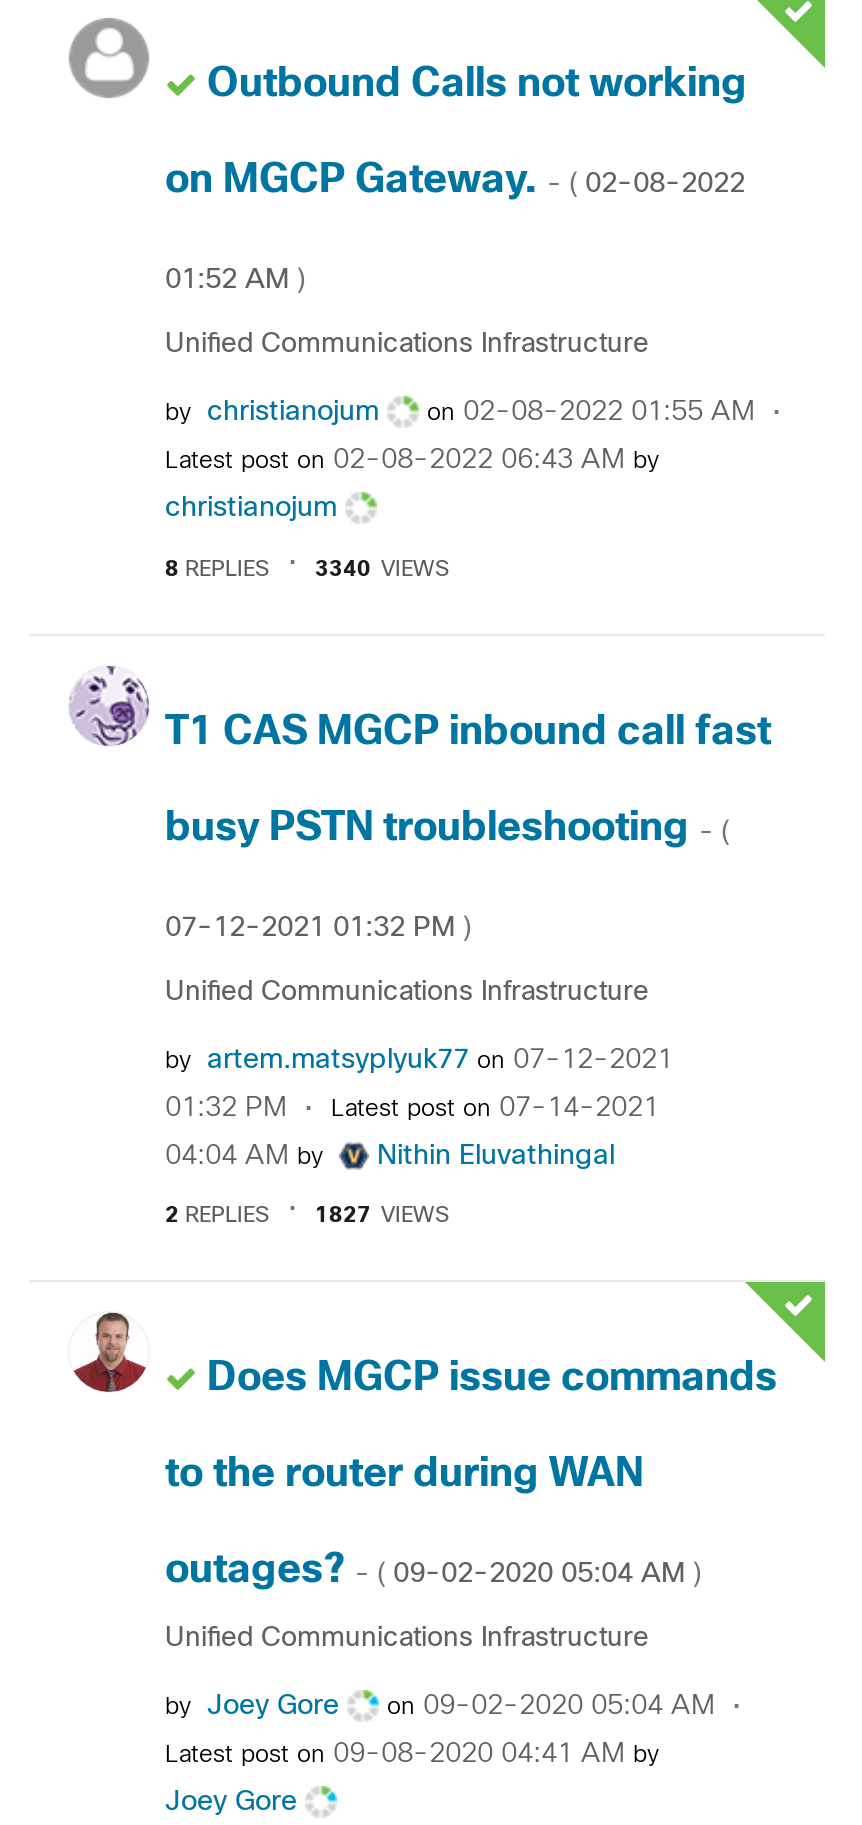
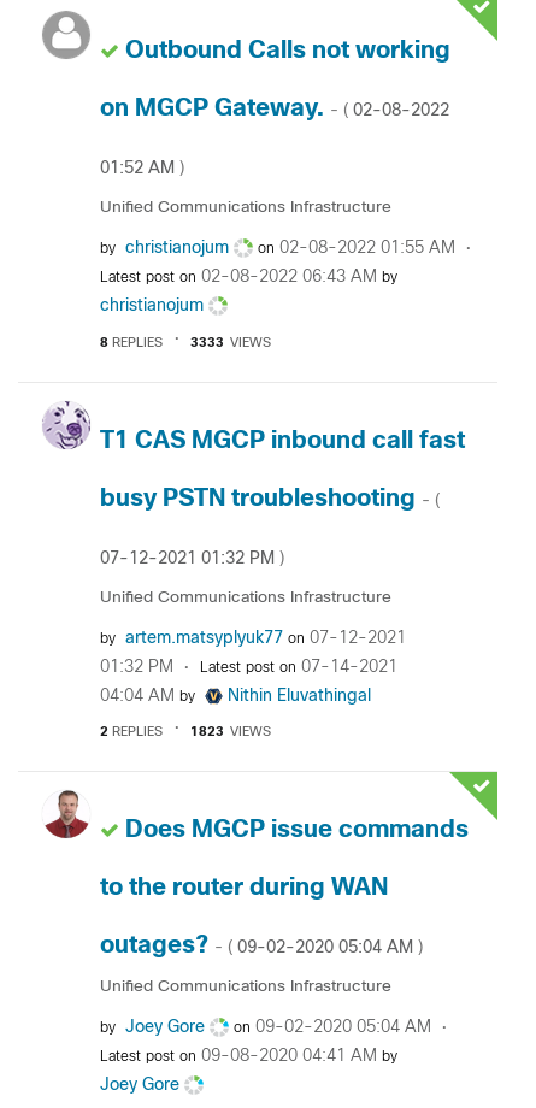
[315,559,449,579] 3340 VIEWS -> [190,337,271,349] 3333 VIEWS
[315,1206,449,1226] 1827 VIEWS -> [190,726,271,738] 1823 VIEWS

